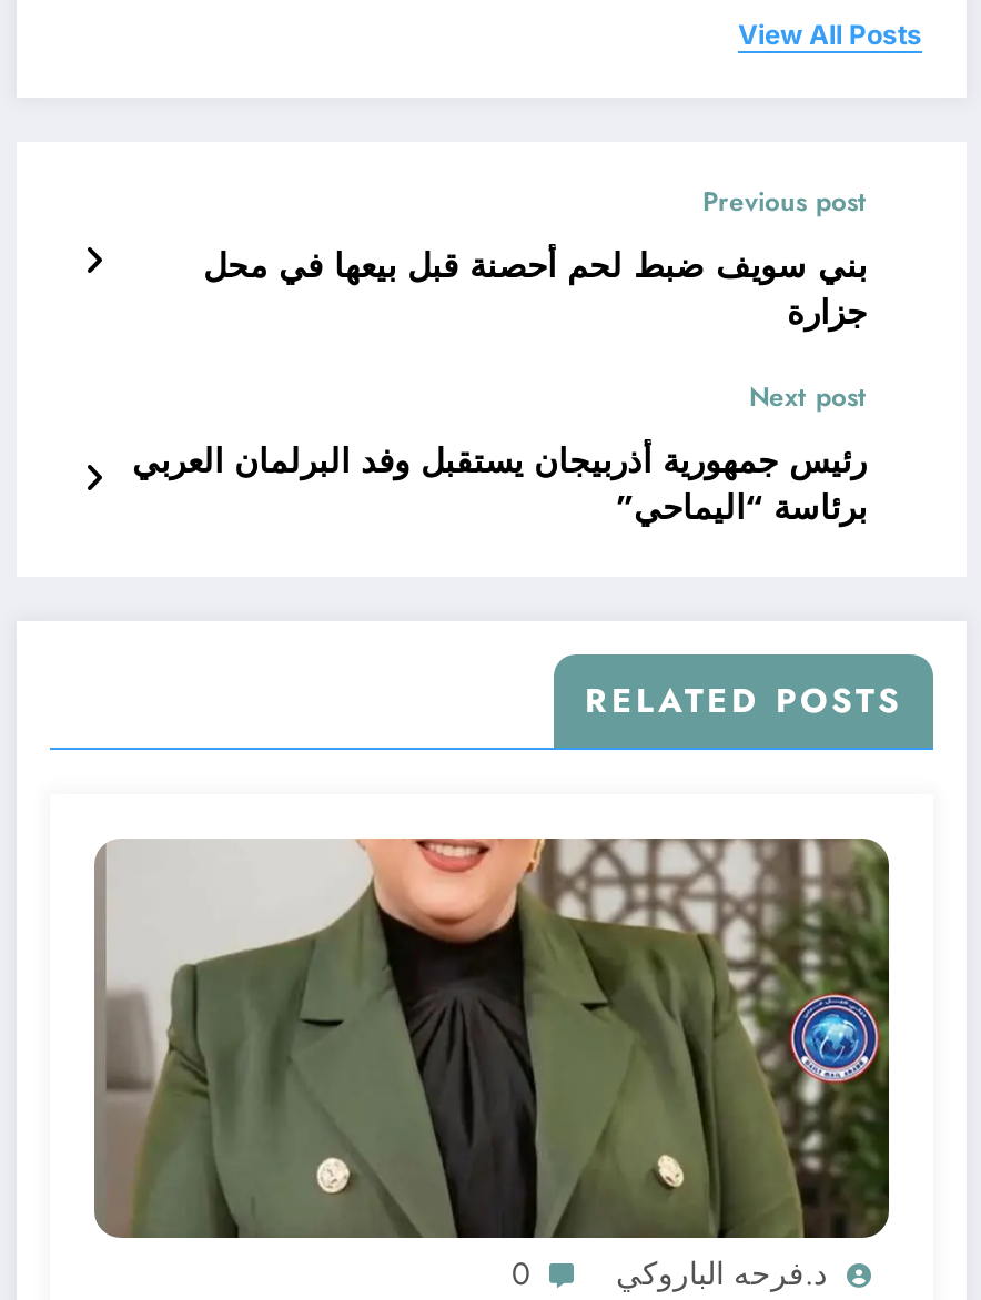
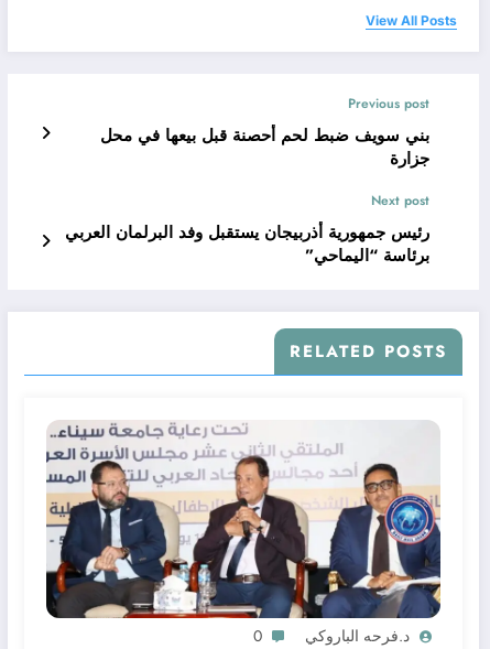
[92,836,891,1240] [image] -> [45,420,442,619] [image]

